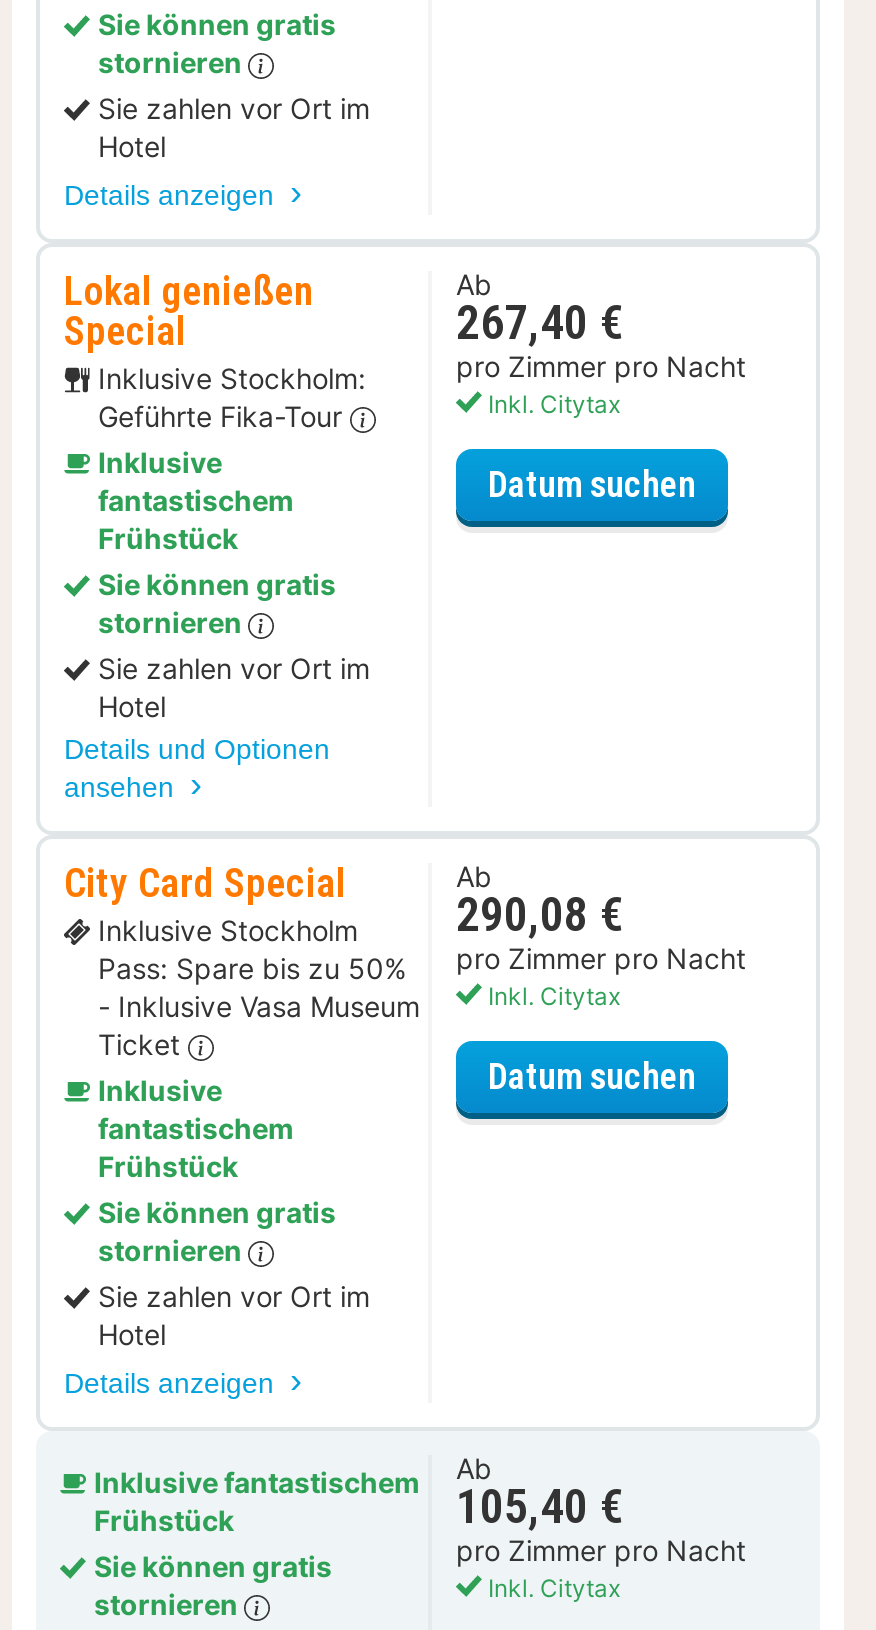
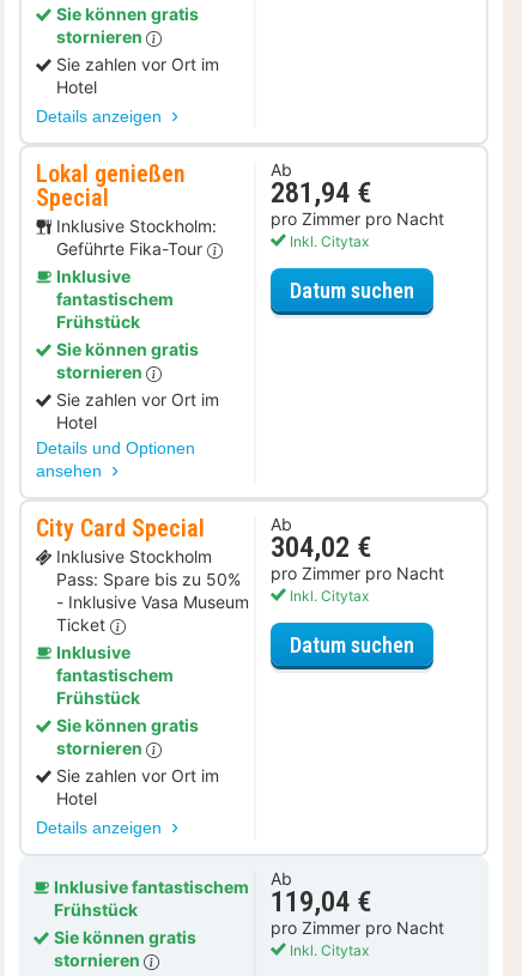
[456,295,624,351] 267,40 € -> [271,176,371,210] 281,94 €
[456,887,624,943] 290,08 € -> [271,531,371,564] 304,02 €
[94,1451,624,1535] Inklusive fantastischem 105,40 € Ab -> [54,869,371,919] Inklusive fantastischem 119,04 € Ab

